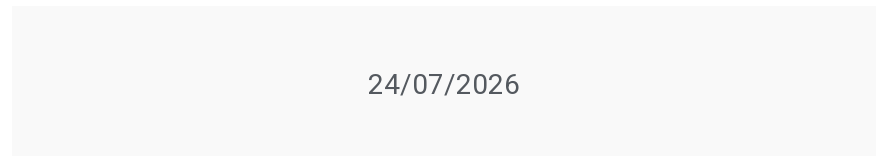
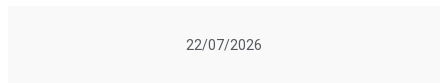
[368,68,520,100] 24/07/2026 -> [186,37,262,53] 22/07/2026

